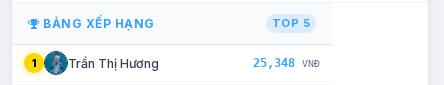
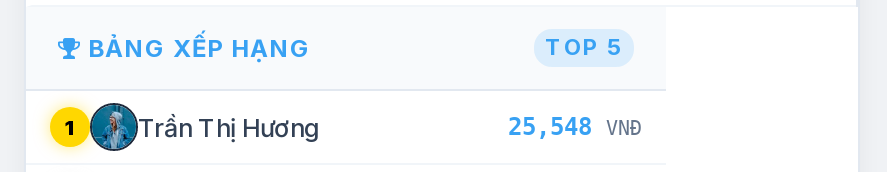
[253,55,320,69] 25,348 VNĐ -> [508,112,642,140] 25,548 VNĐ

